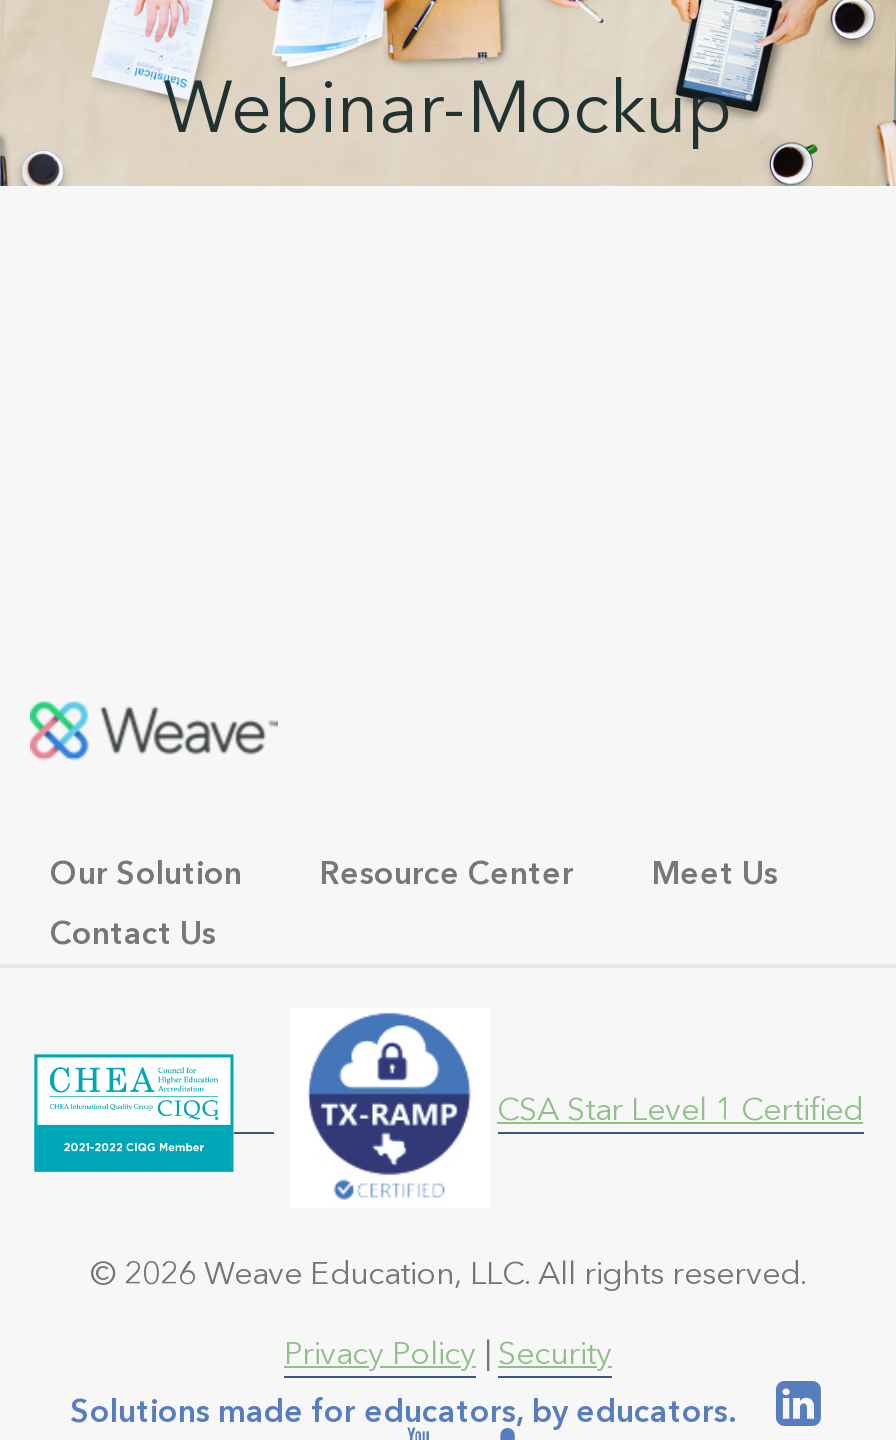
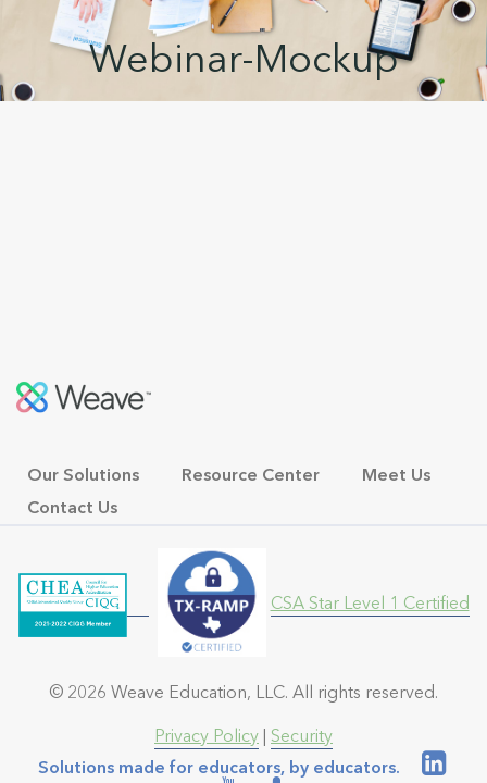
[50,854,242,892] Our Solution -> [27,464,139,485] Our Solutions

